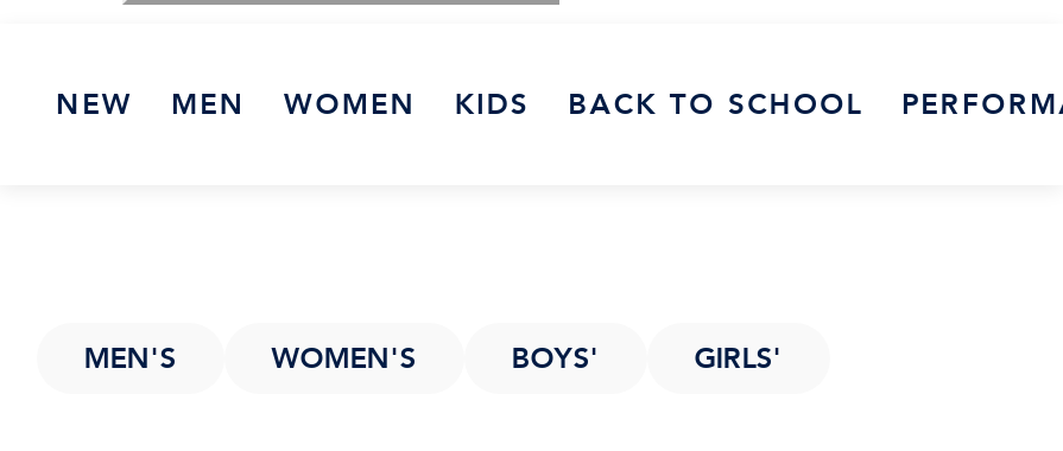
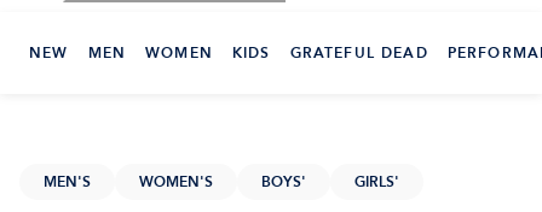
[568,81,863,126] BACK TO SCHOOL -> [290,41,428,64] GRATEFUL DEAD

